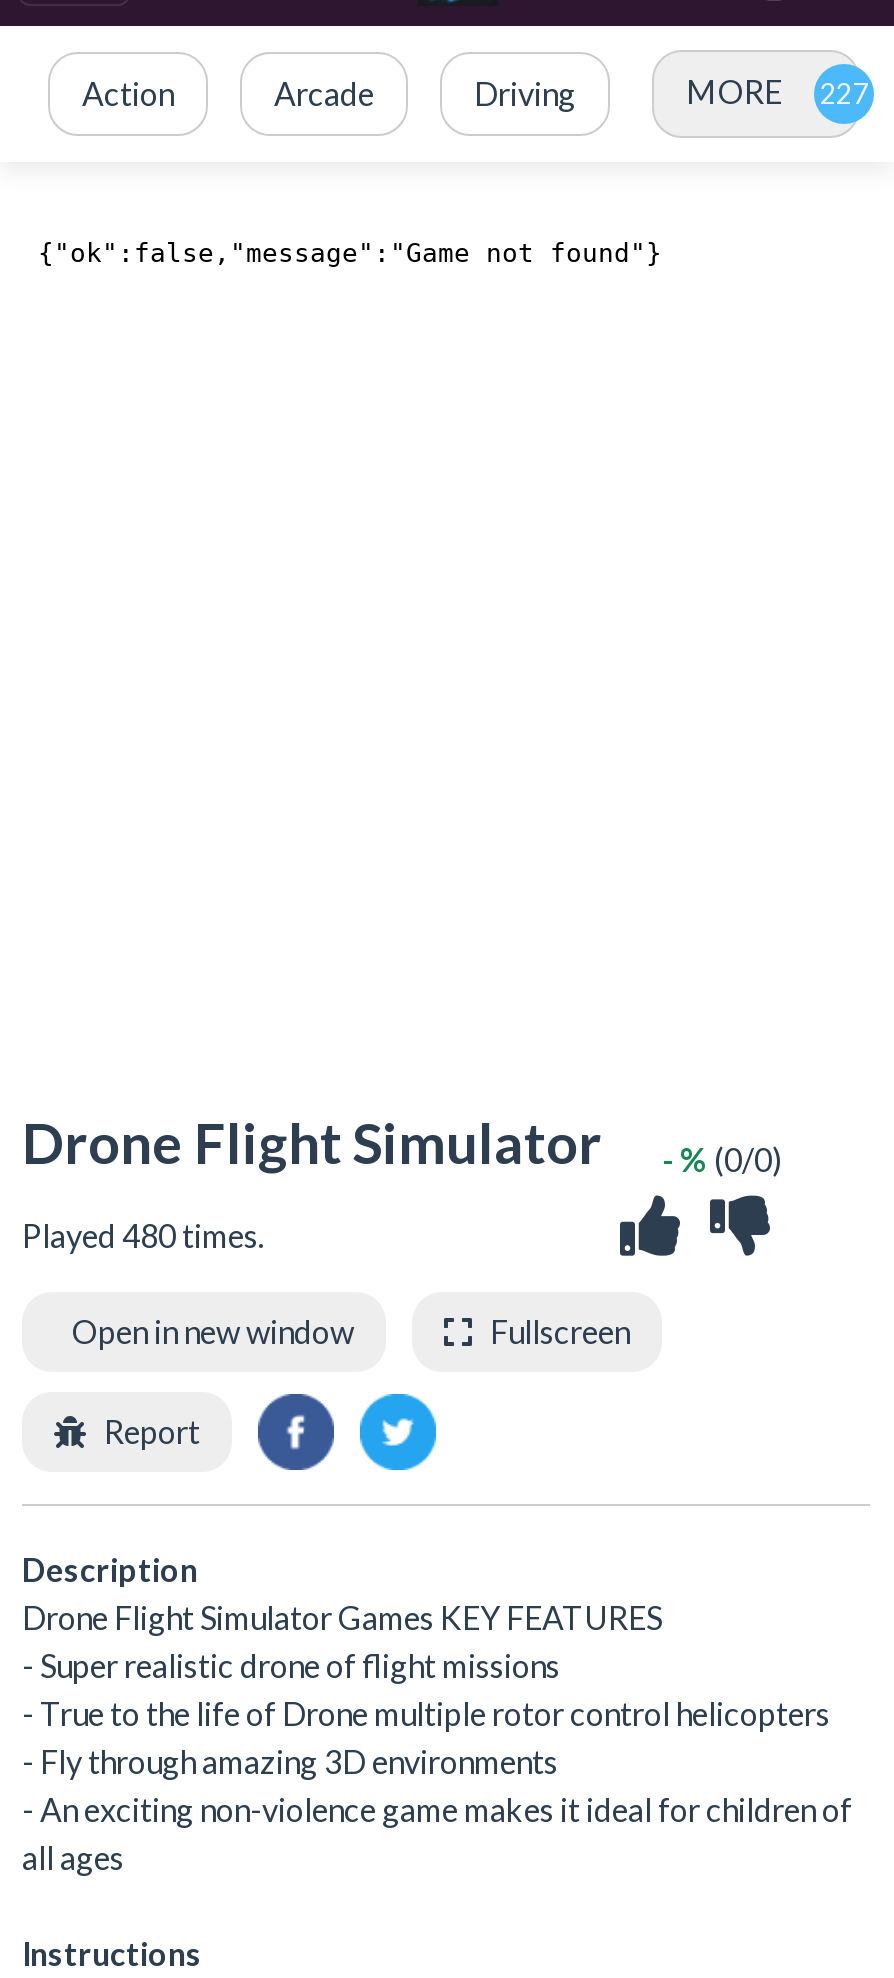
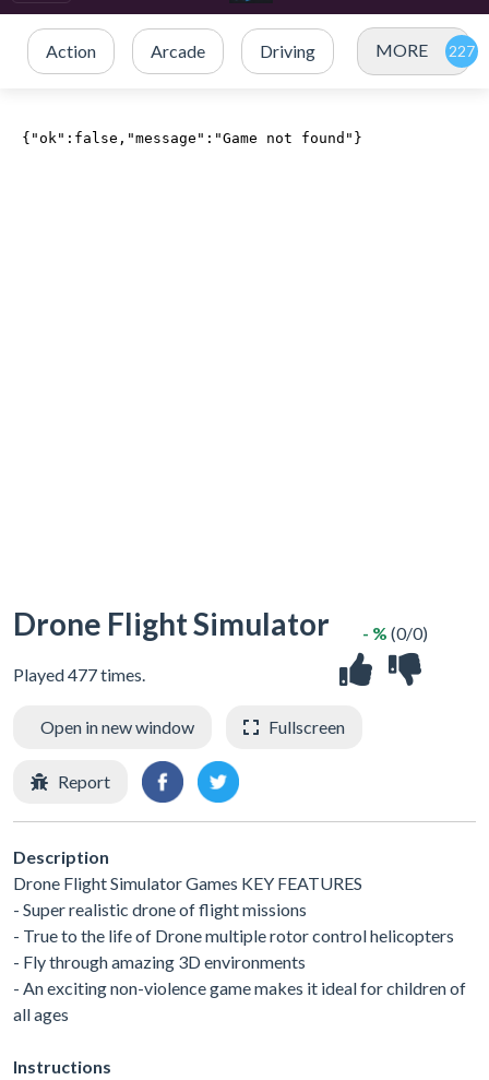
[22,1216,264,1254] Played 480 times. -> [13,664,145,685] Played 477 times.

